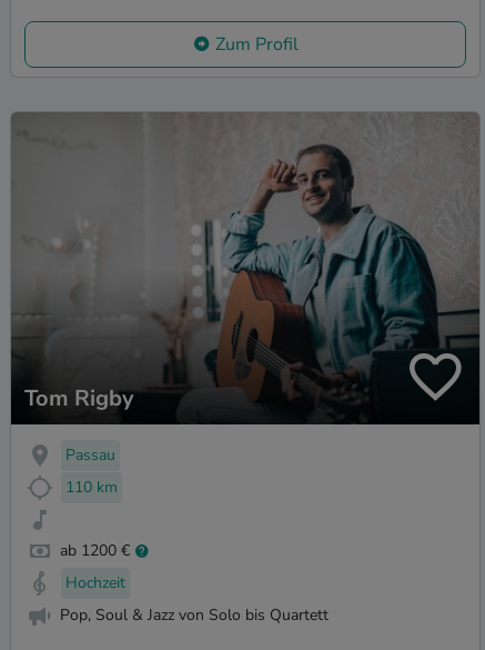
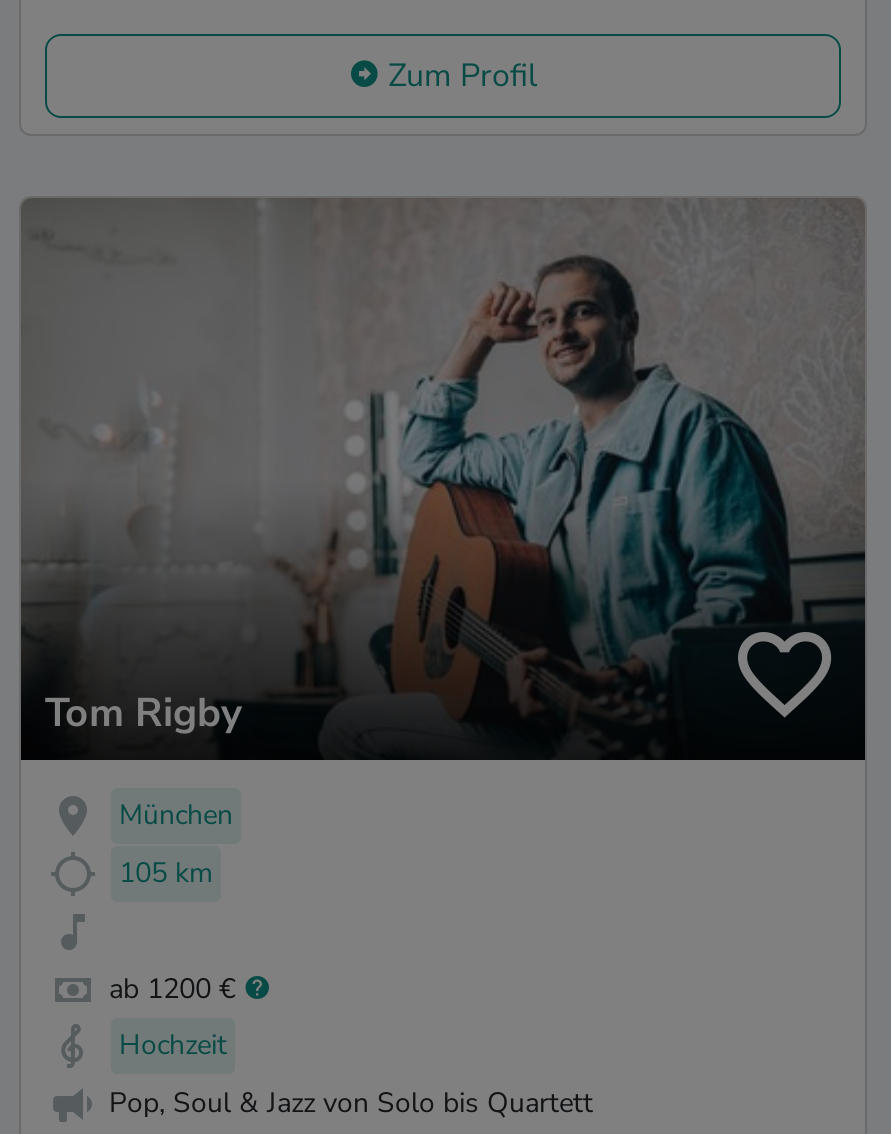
[65,445,115,466] Passau -> [119,796,233,834] München
[65,477,118,498] 110 km -> [119,854,213,892] 105 km

